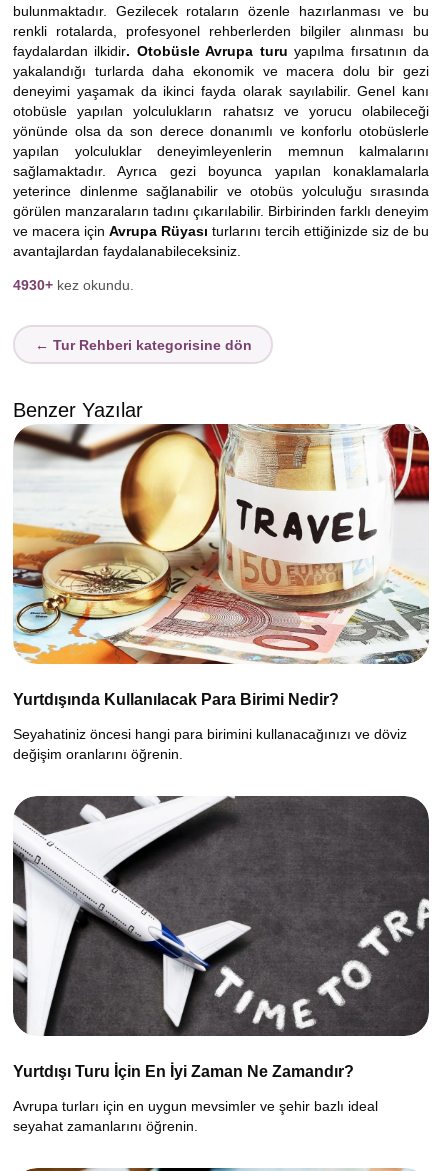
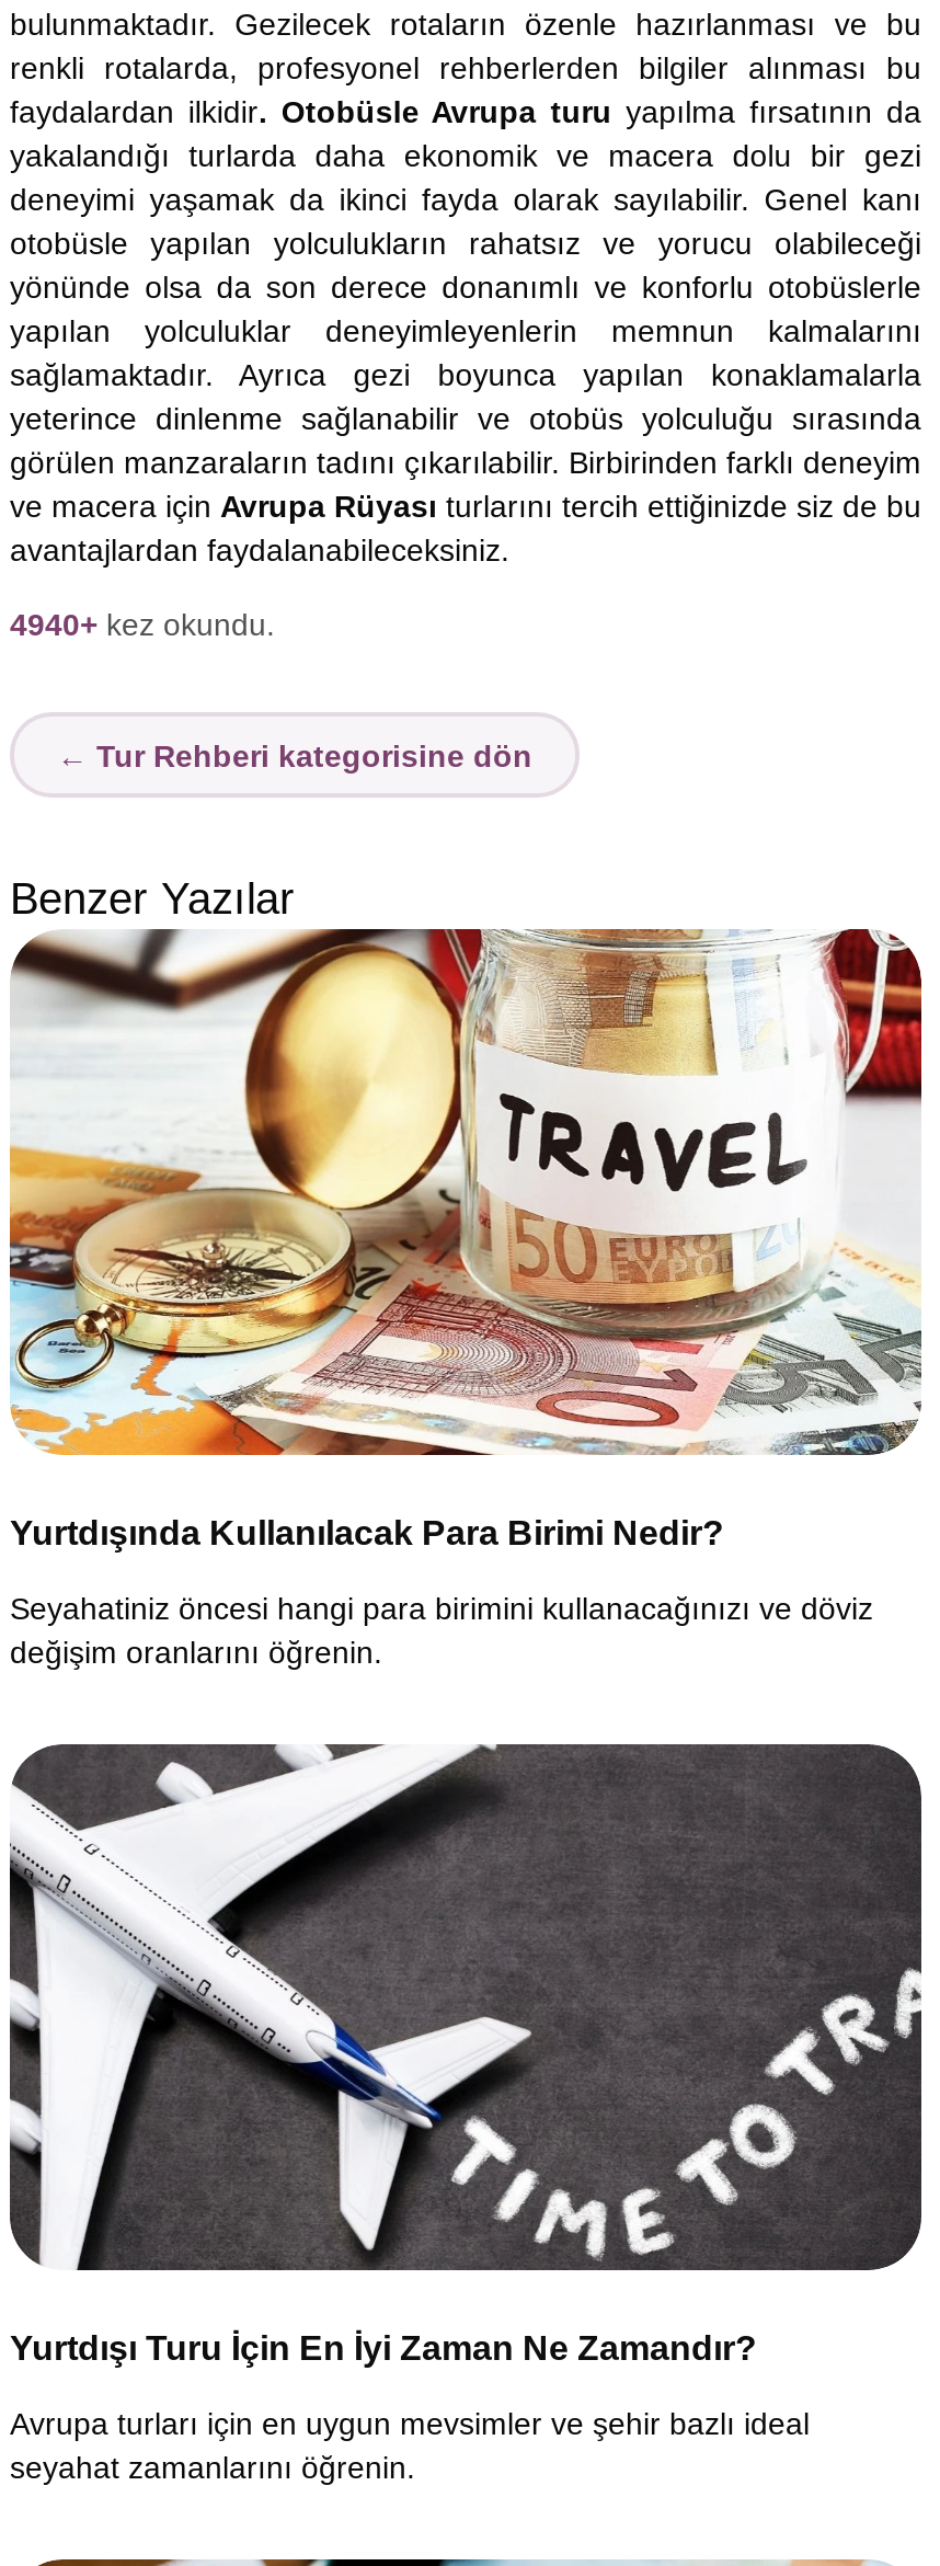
[13,277,134,293] 4930+ kez okundu. -> [10,607,275,642] 4940+ kez okundu.

